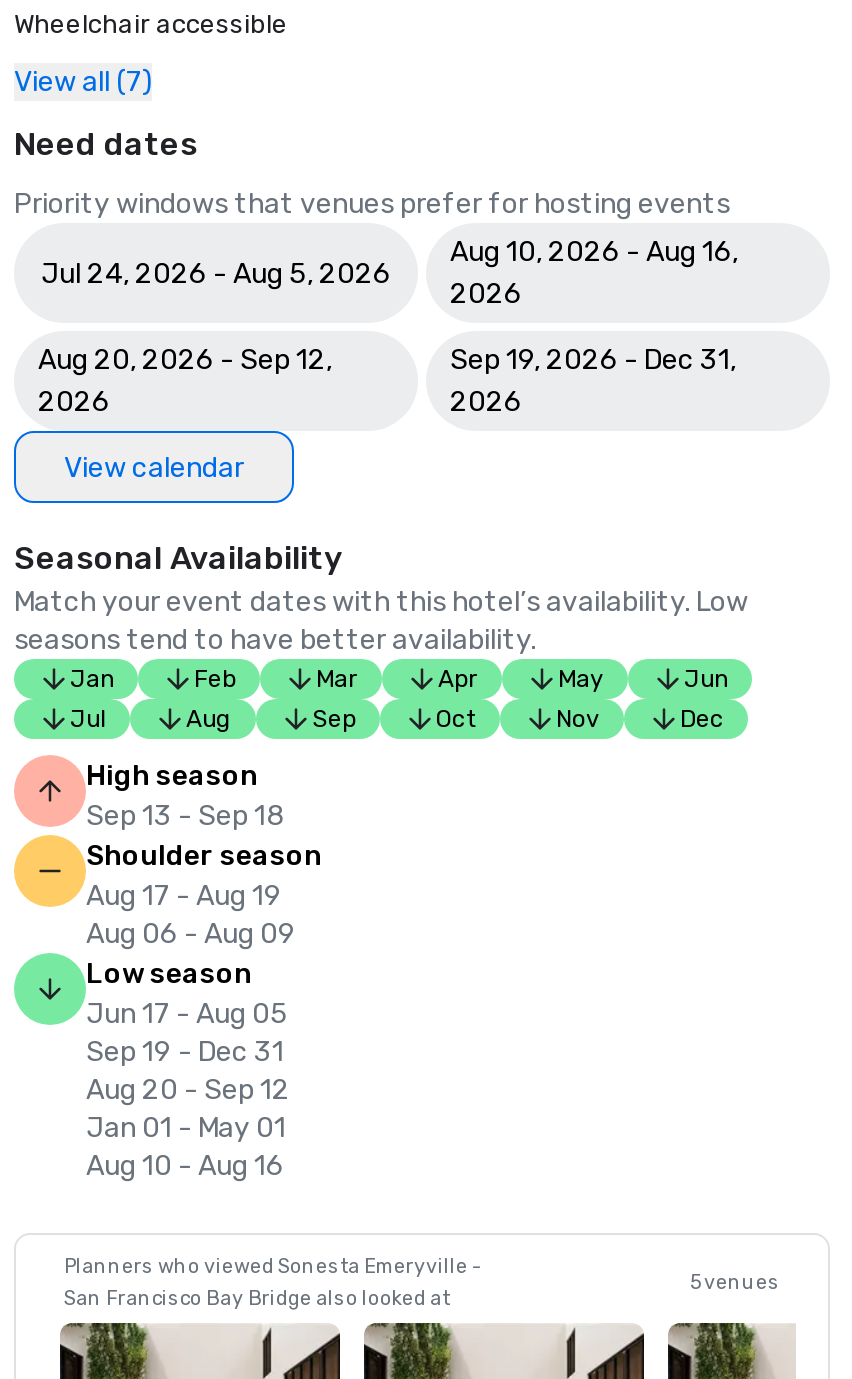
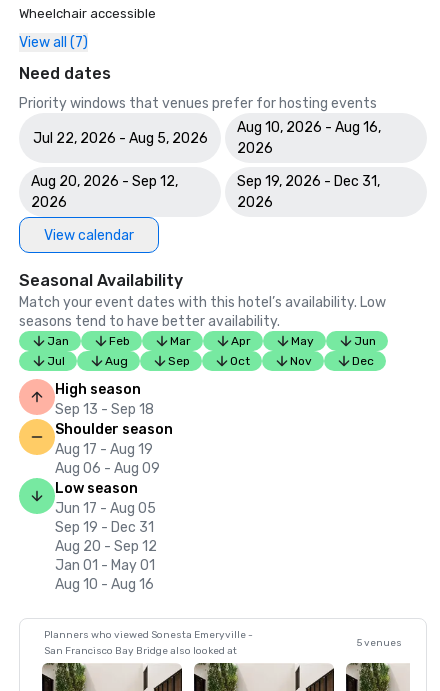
[41,256,391,290] Jul 24, 2026 - Aug 5, 2026 -> [32,129,207,146] Jul 22, 2026 - Aug 5, 2026

